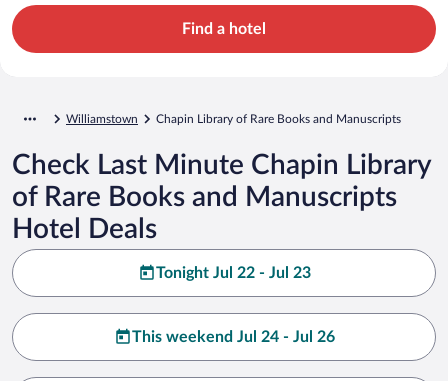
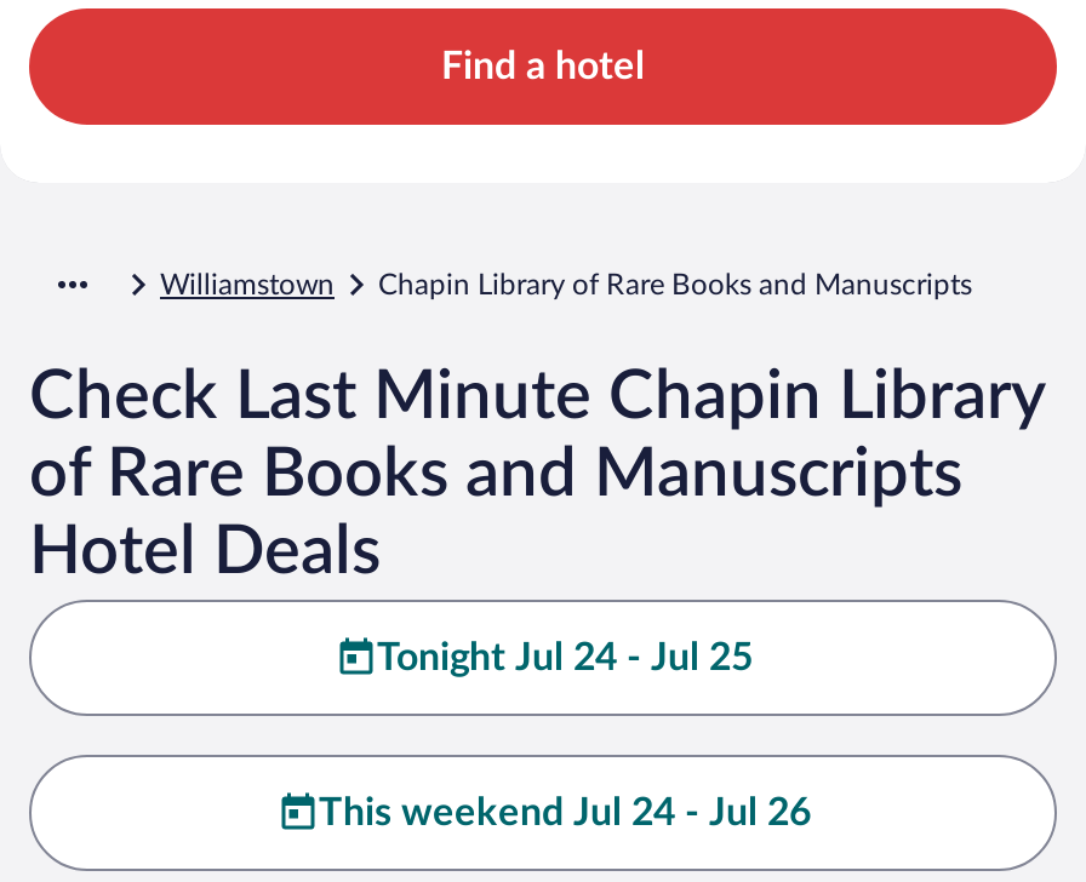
[155,265,310,281] Tonight Jul 22 - Jul 23 -> [377,638,753,677] Tonight Jul 24 - Jul 25

